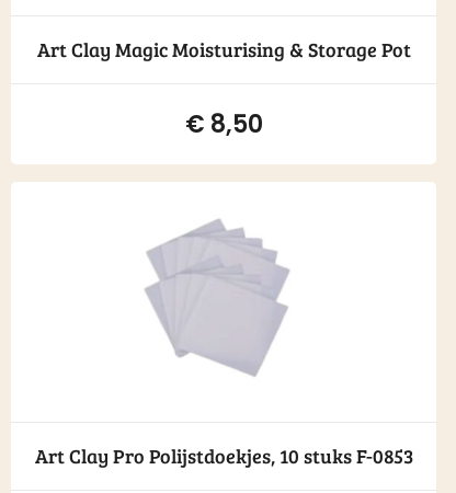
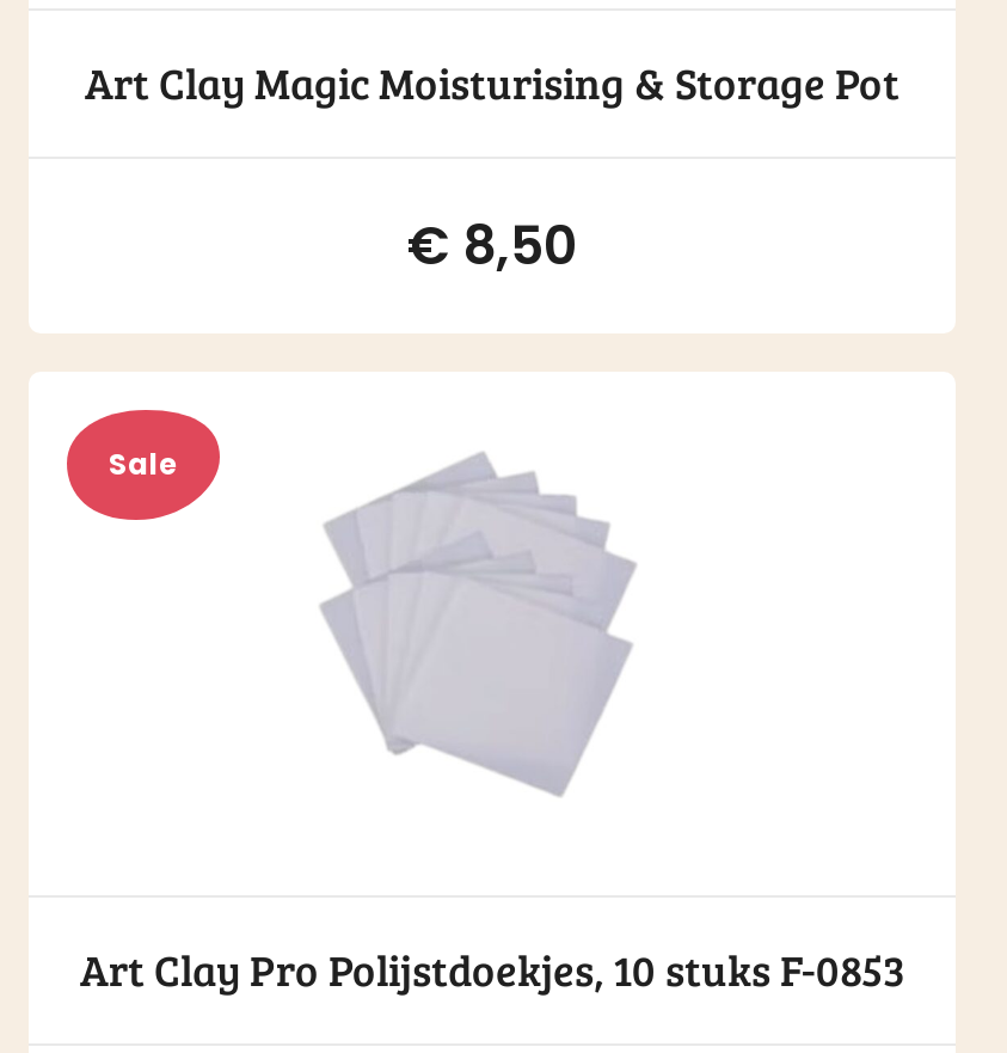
none -> [65,408,222,522] [image]

